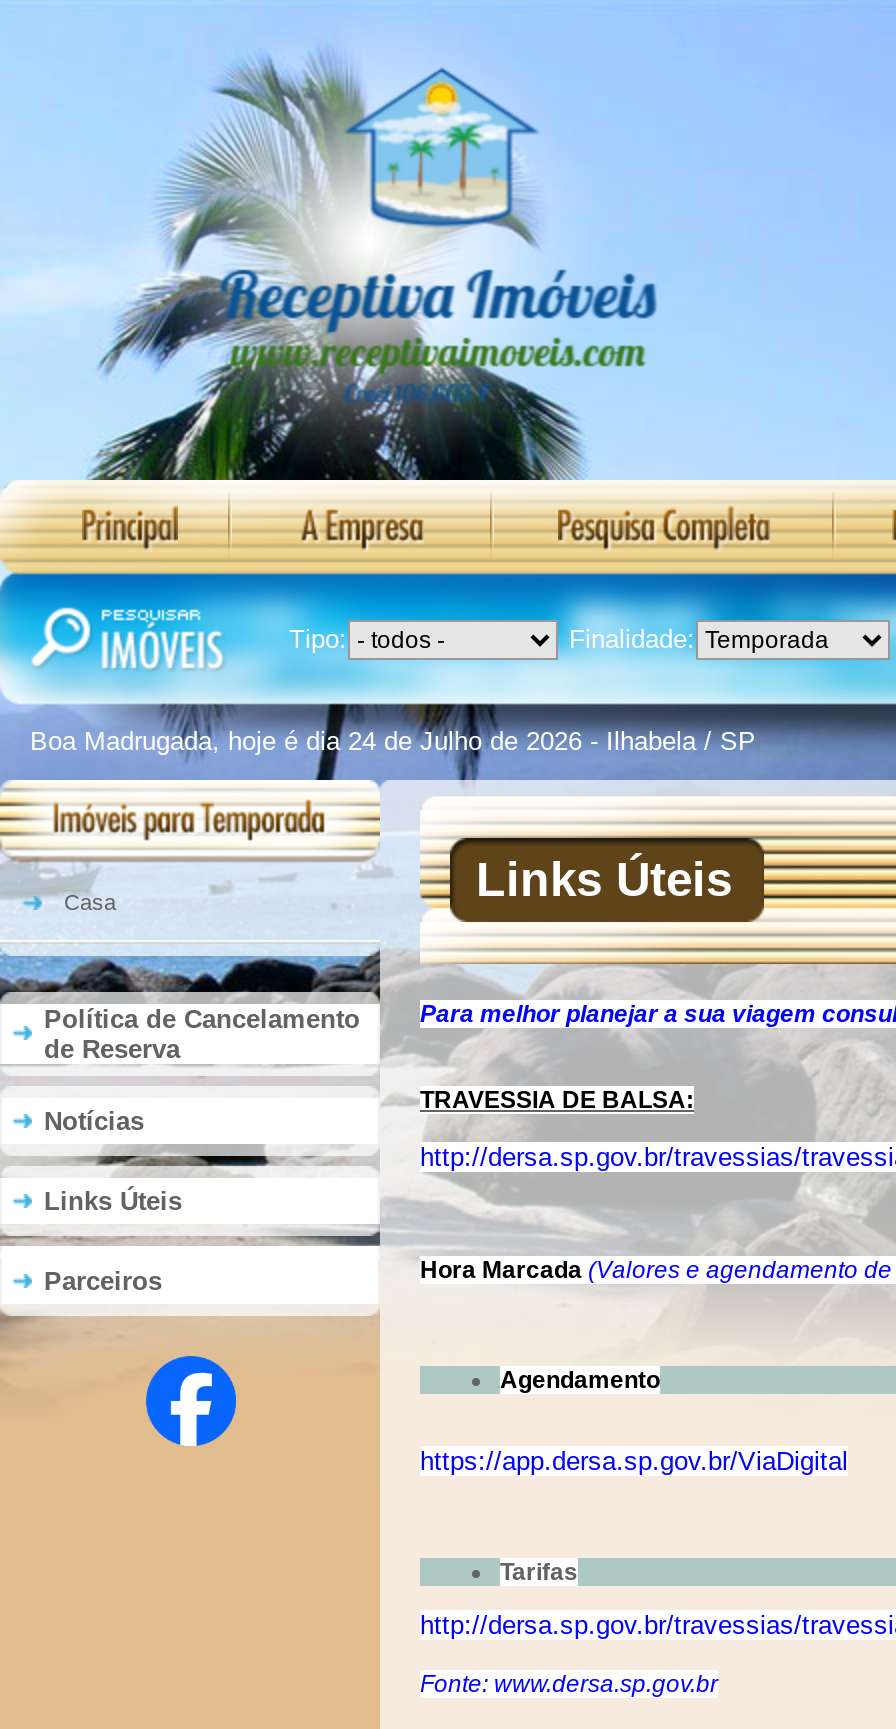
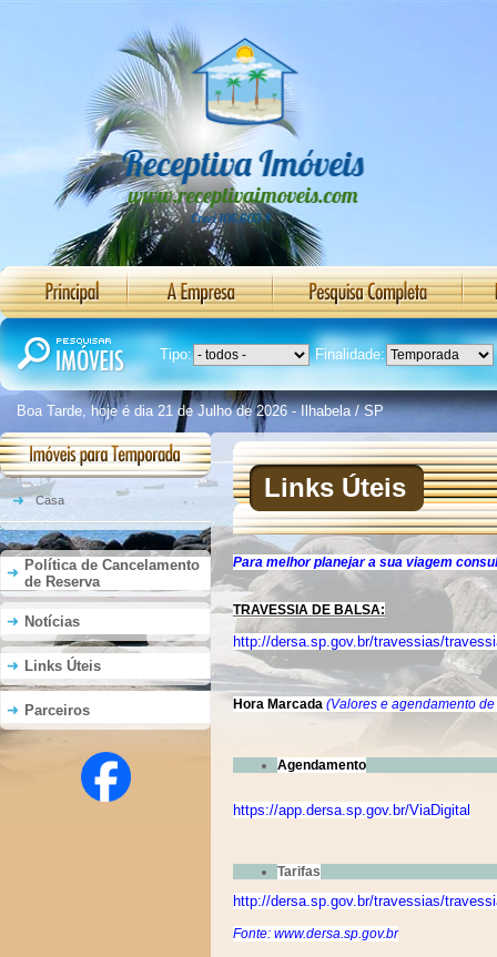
[30,726,756,756] Boa Madrugada, hoje é dia 24 de Julho de 2026 - Ilhabela / SP -> [17,403,384,419] Boa Tarde, hoje é dia 21 de Julho de 2026 - Ilhabela / SP

